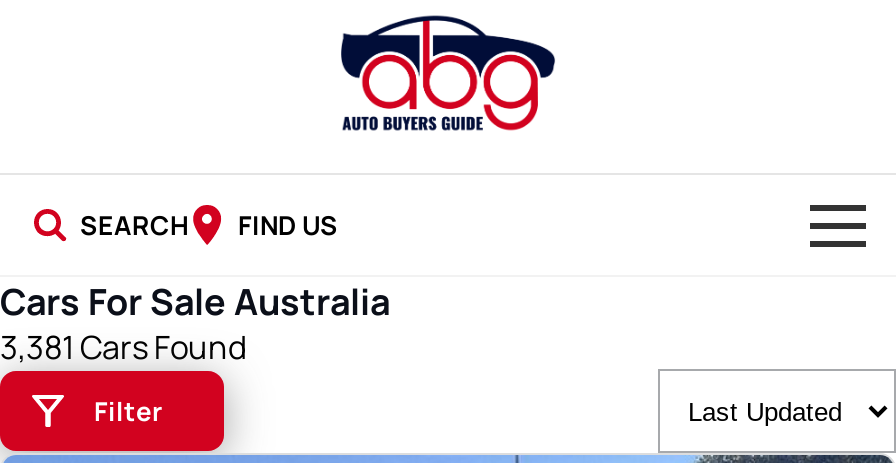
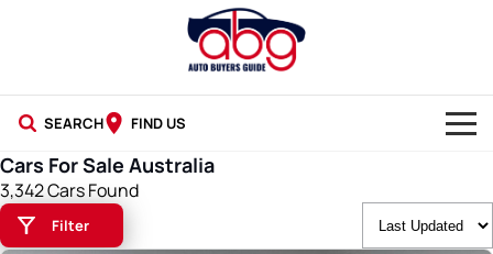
[0,325,246,369] 3,381 Cars Found -> [0,178,139,202] 3,342 Cars Found

